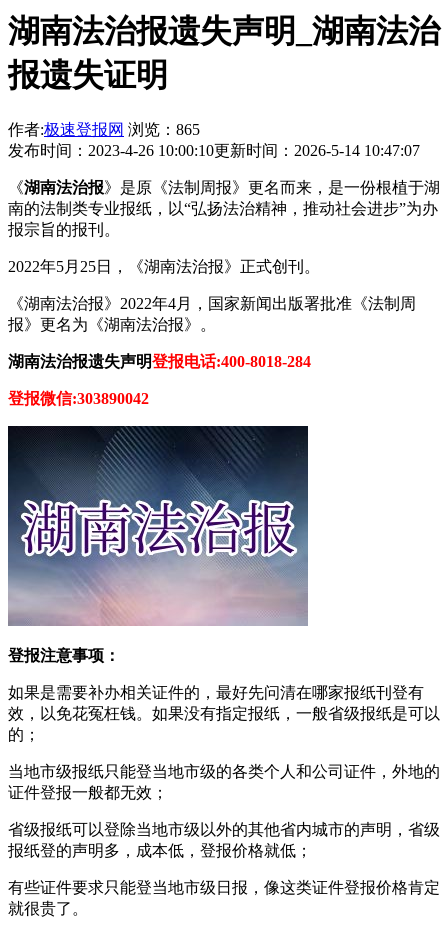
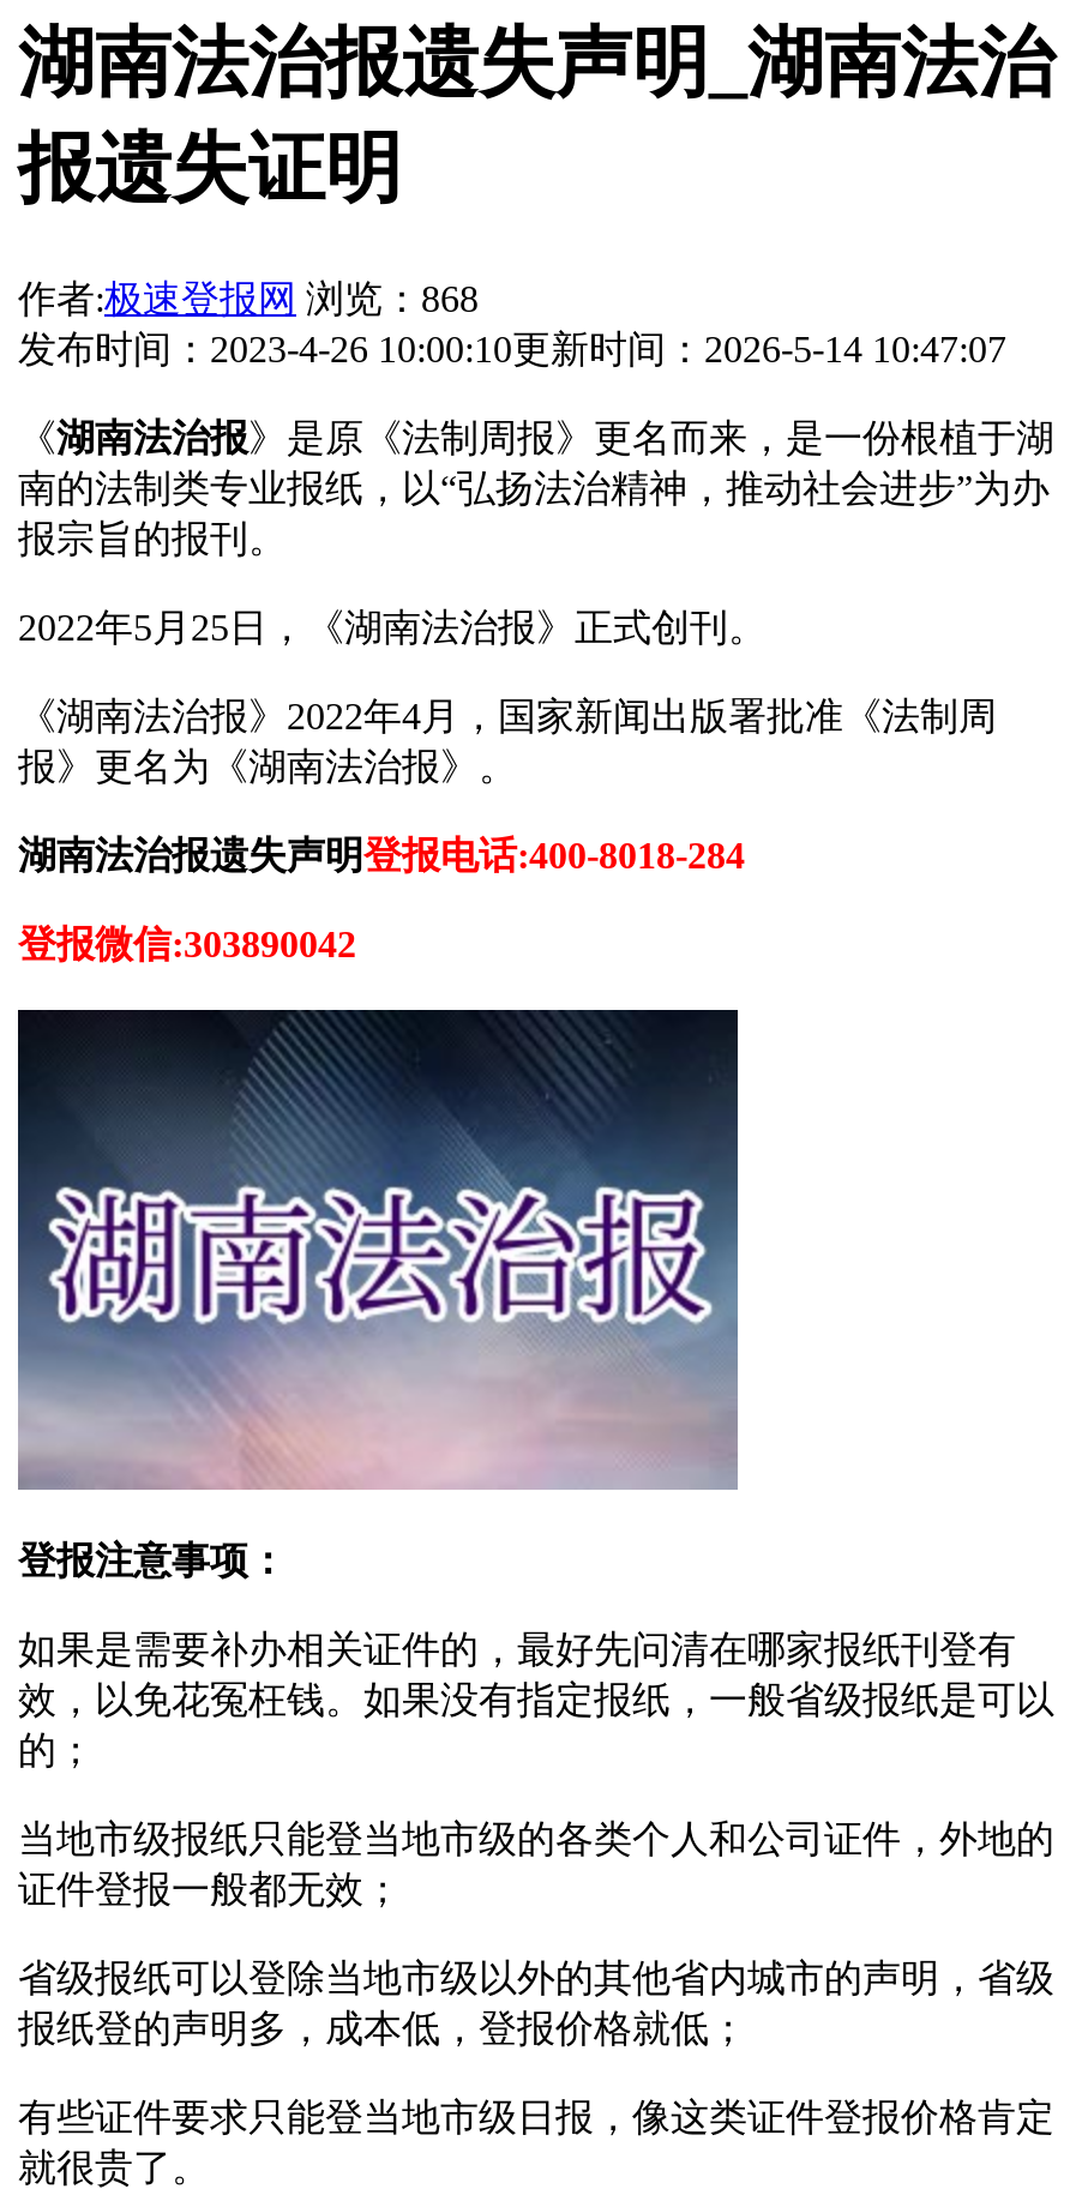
[8,121,200,138] 作者:极速登报网 浏览：865 -> [18,278,479,318] 作者:极速登报网 浏览：868

